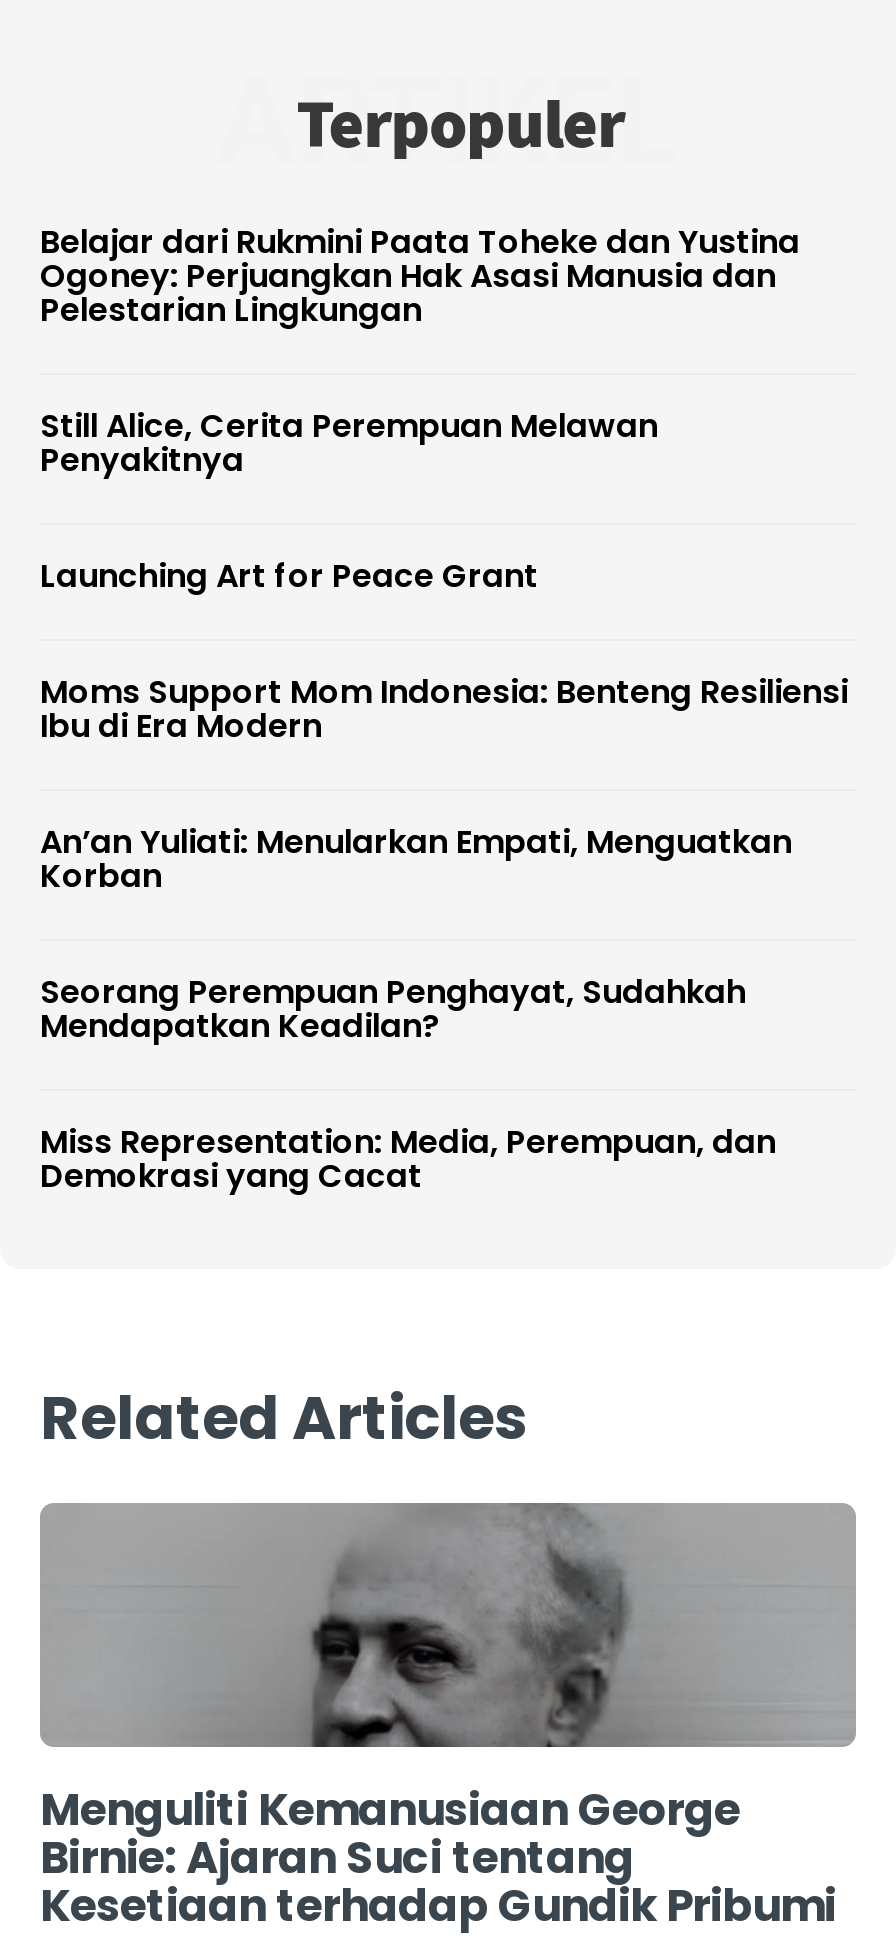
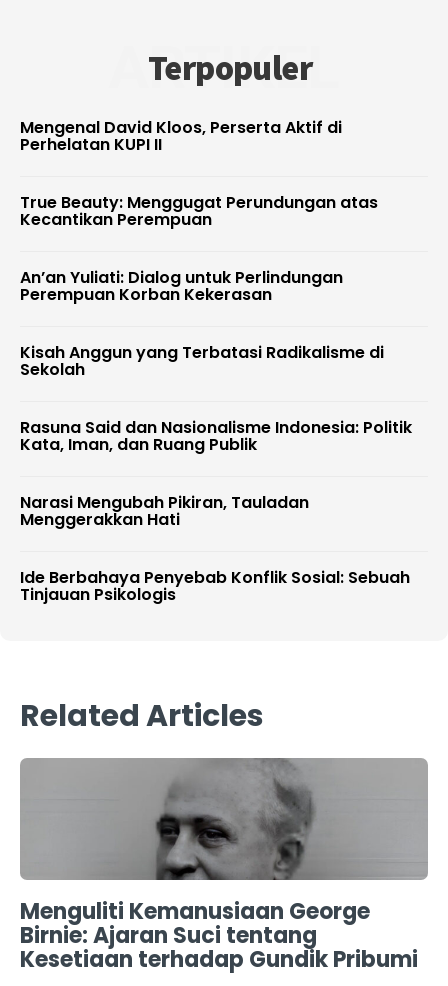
[40,218,800,332] Belajar dari Rukmini Paata Toheke dan Yustina | Ogoney: Perjuangkan Hak Asasi Manusia dan | Pelestarian Lingkungan -> [20,116,342,156] Mengenal David Kloos, Perserta Aktif di | Perhelatan KUPI II
[40,402,658,482] Still Alice, Cerita Perempuan Melawan | Penyakitnya -> [20,191,378,231] True Beauty: Menggugat Perundungan atas | Kecantikan Perempuan
[40,552,538,598] Launching Art for Peace Grant -> [20,266,343,306] An’an Yuliati: Dialog untuk Perlindungan | Perempuan Korban Kekerasan
[40,668,848,748] Moms Support Mom Indonesia: Benteng Resiliensi | Ibu di Era Modern -> [20,341,384,381] Kisah Anggun yang Terbatasi Radikalisme di | Sekolah
[40,818,792,898] An’an Yuliati: Menularkan Empati, Menguatkan | Korban -> [20,416,412,456] Rasuna Said dan Nasionalisme Indonesia: Politik | Kata, Iman, dan Ruang Publik
[40,968,746,1048] Seorang Perempuan Penghayat, Sudahkah | Mendapatkan Keadilan? -> [20,491,309,531] Narasi Mengubah Pikiran, Tauladan | Menggerakkan Hati
[40,1118,776,1198] Miss Representation: Media, Perempuan, dan | Demokrasi yang Cacat -> [20,566,410,606] Ide Berbahaya Penyebab Konflik Sosial: Sebuah | Tinjauan Psikologis

